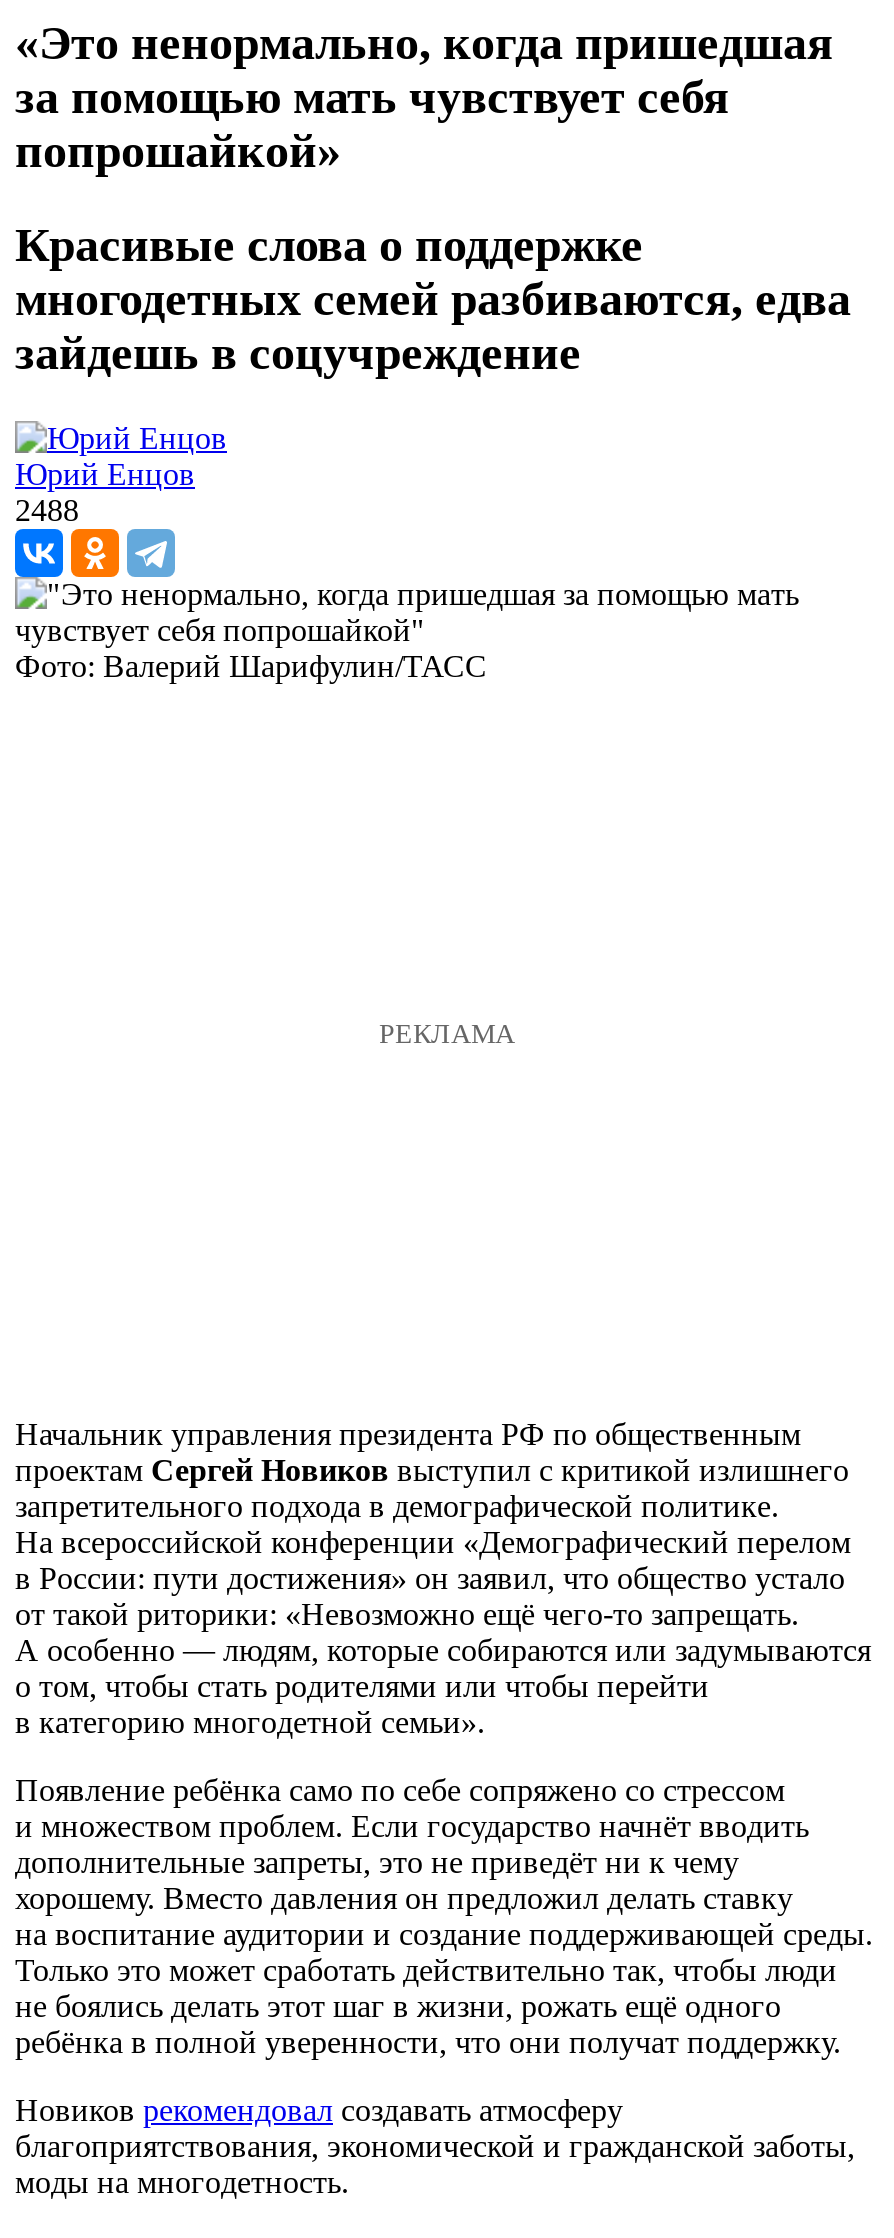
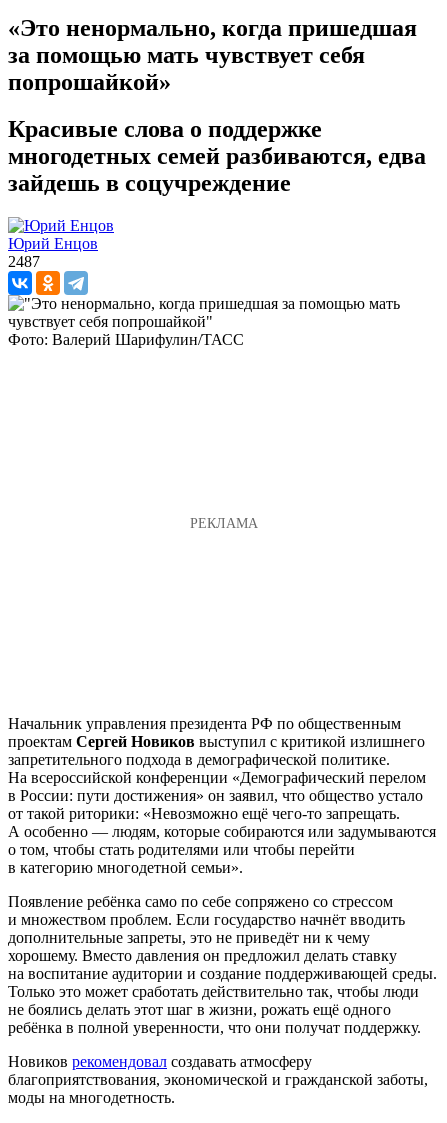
[15,492,79,526] 2488 -> [8,253,40,270] 2487

